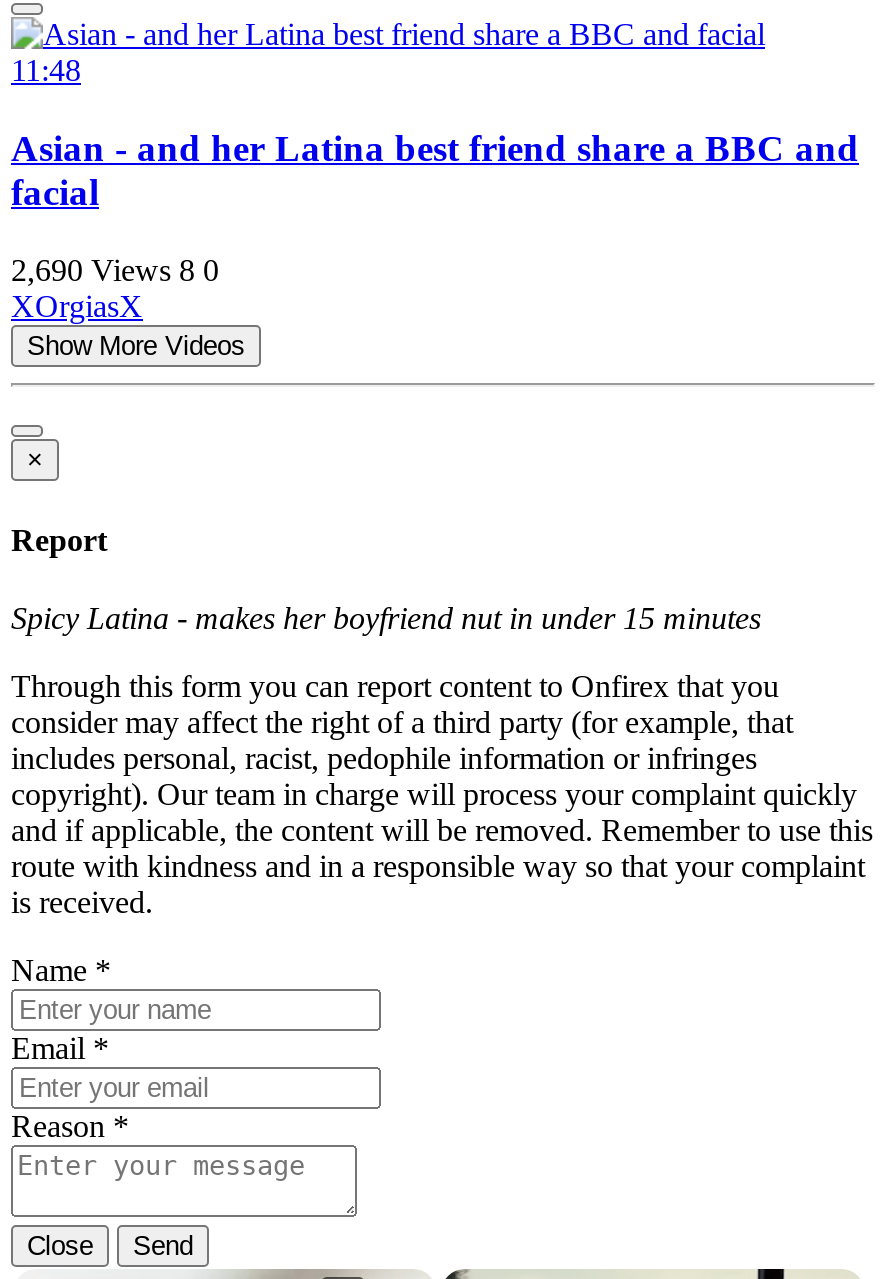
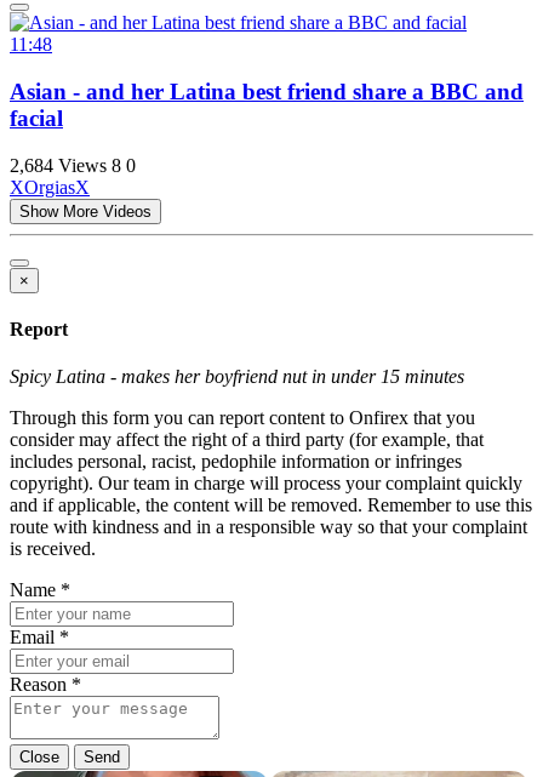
[11,252,219,286] 2,690 Views 8 0 -> [10,155,136,175] 2,684 Views 8 0

